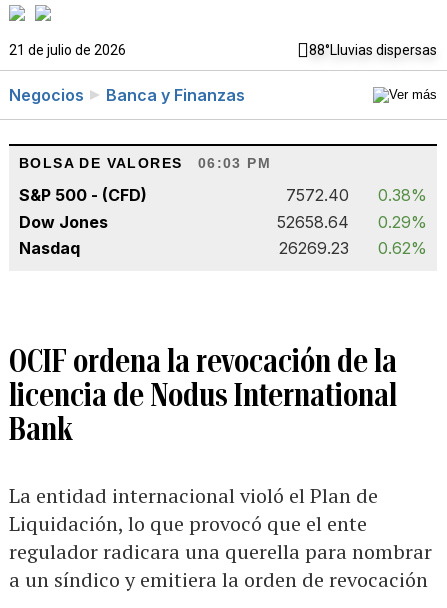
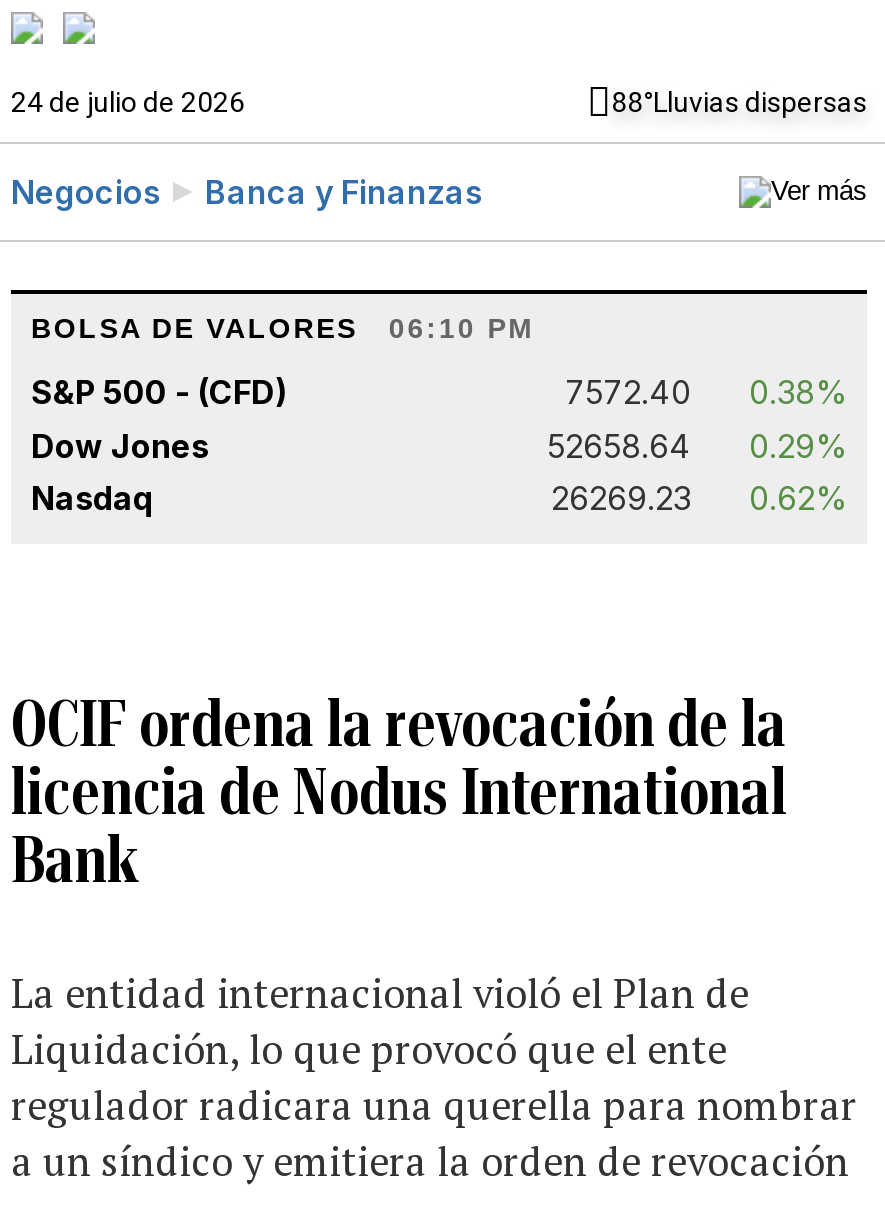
[9,42,126,58] 21 de julio de 2026 -> [11,86,245,118] 24 de julio de 2026
[19,155,271,171] BOLSA DE VALORES 06:03 PM -> [31,312,535,344] BOLSA DE VALORES 06:10 PM

